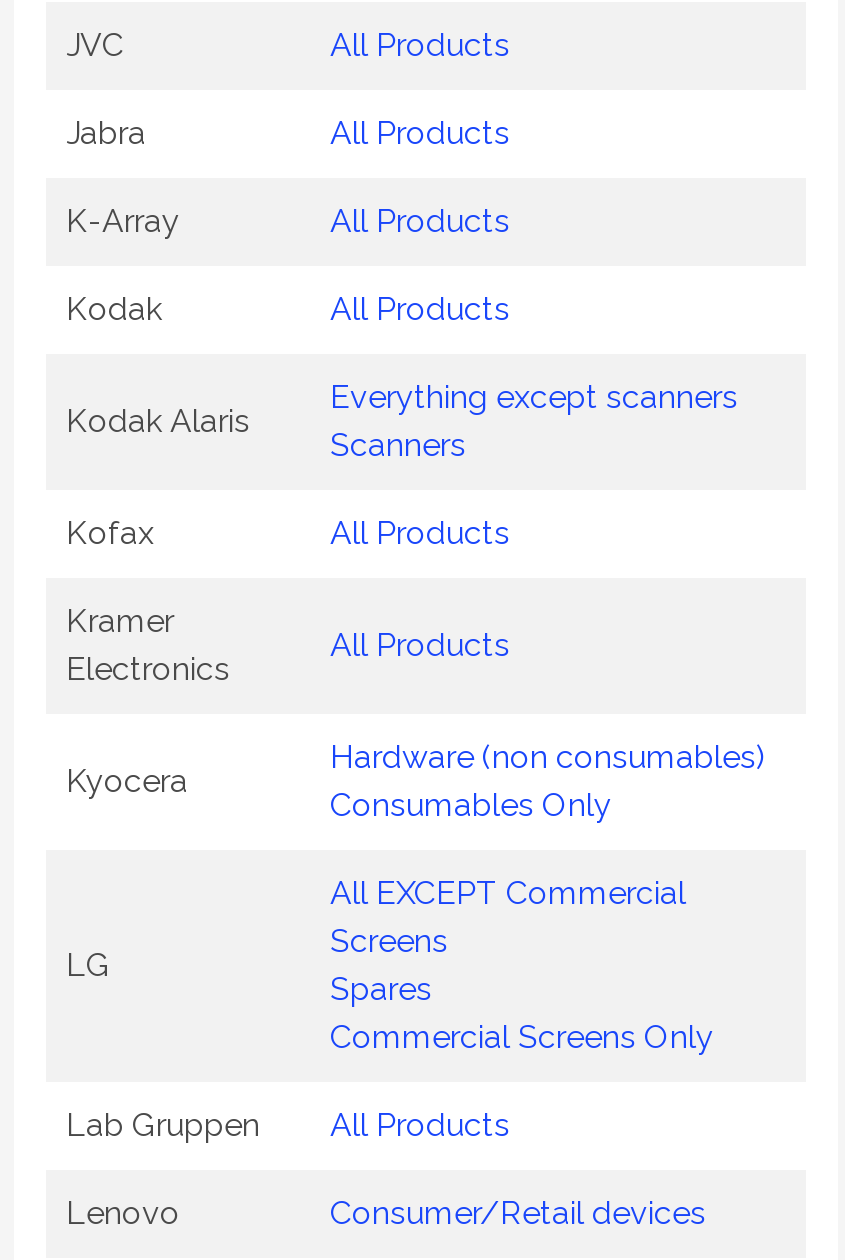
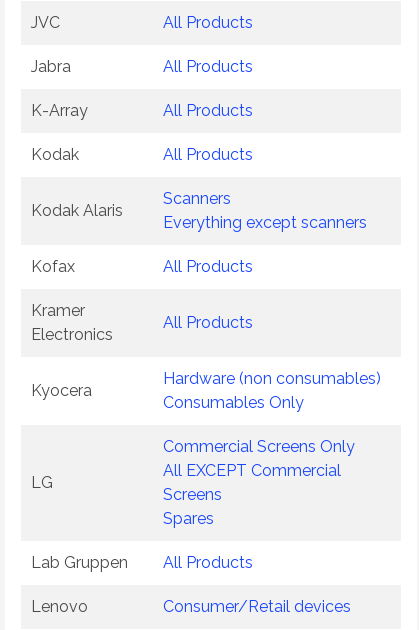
moved [330,378,738,416] -> [163,213,367,232]: Everything except scanners
moved [330,426,466,464] -> [163,189,231,208]: Scanners
moved [330,874,686,1008] -> [163,461,341,528]: All EXCEPT Commercial | Screens | Spares
moved [330,1018,714,1056] -> [163,437,355,456]: Commercial Screens Only

